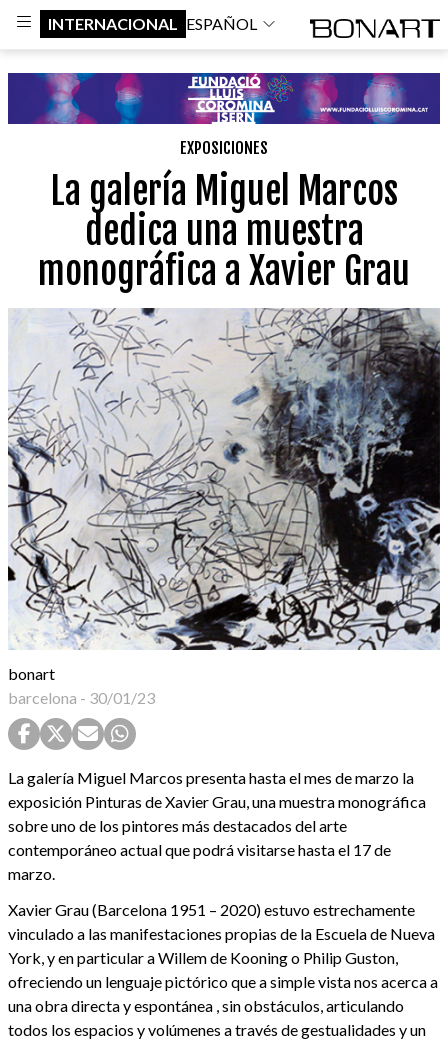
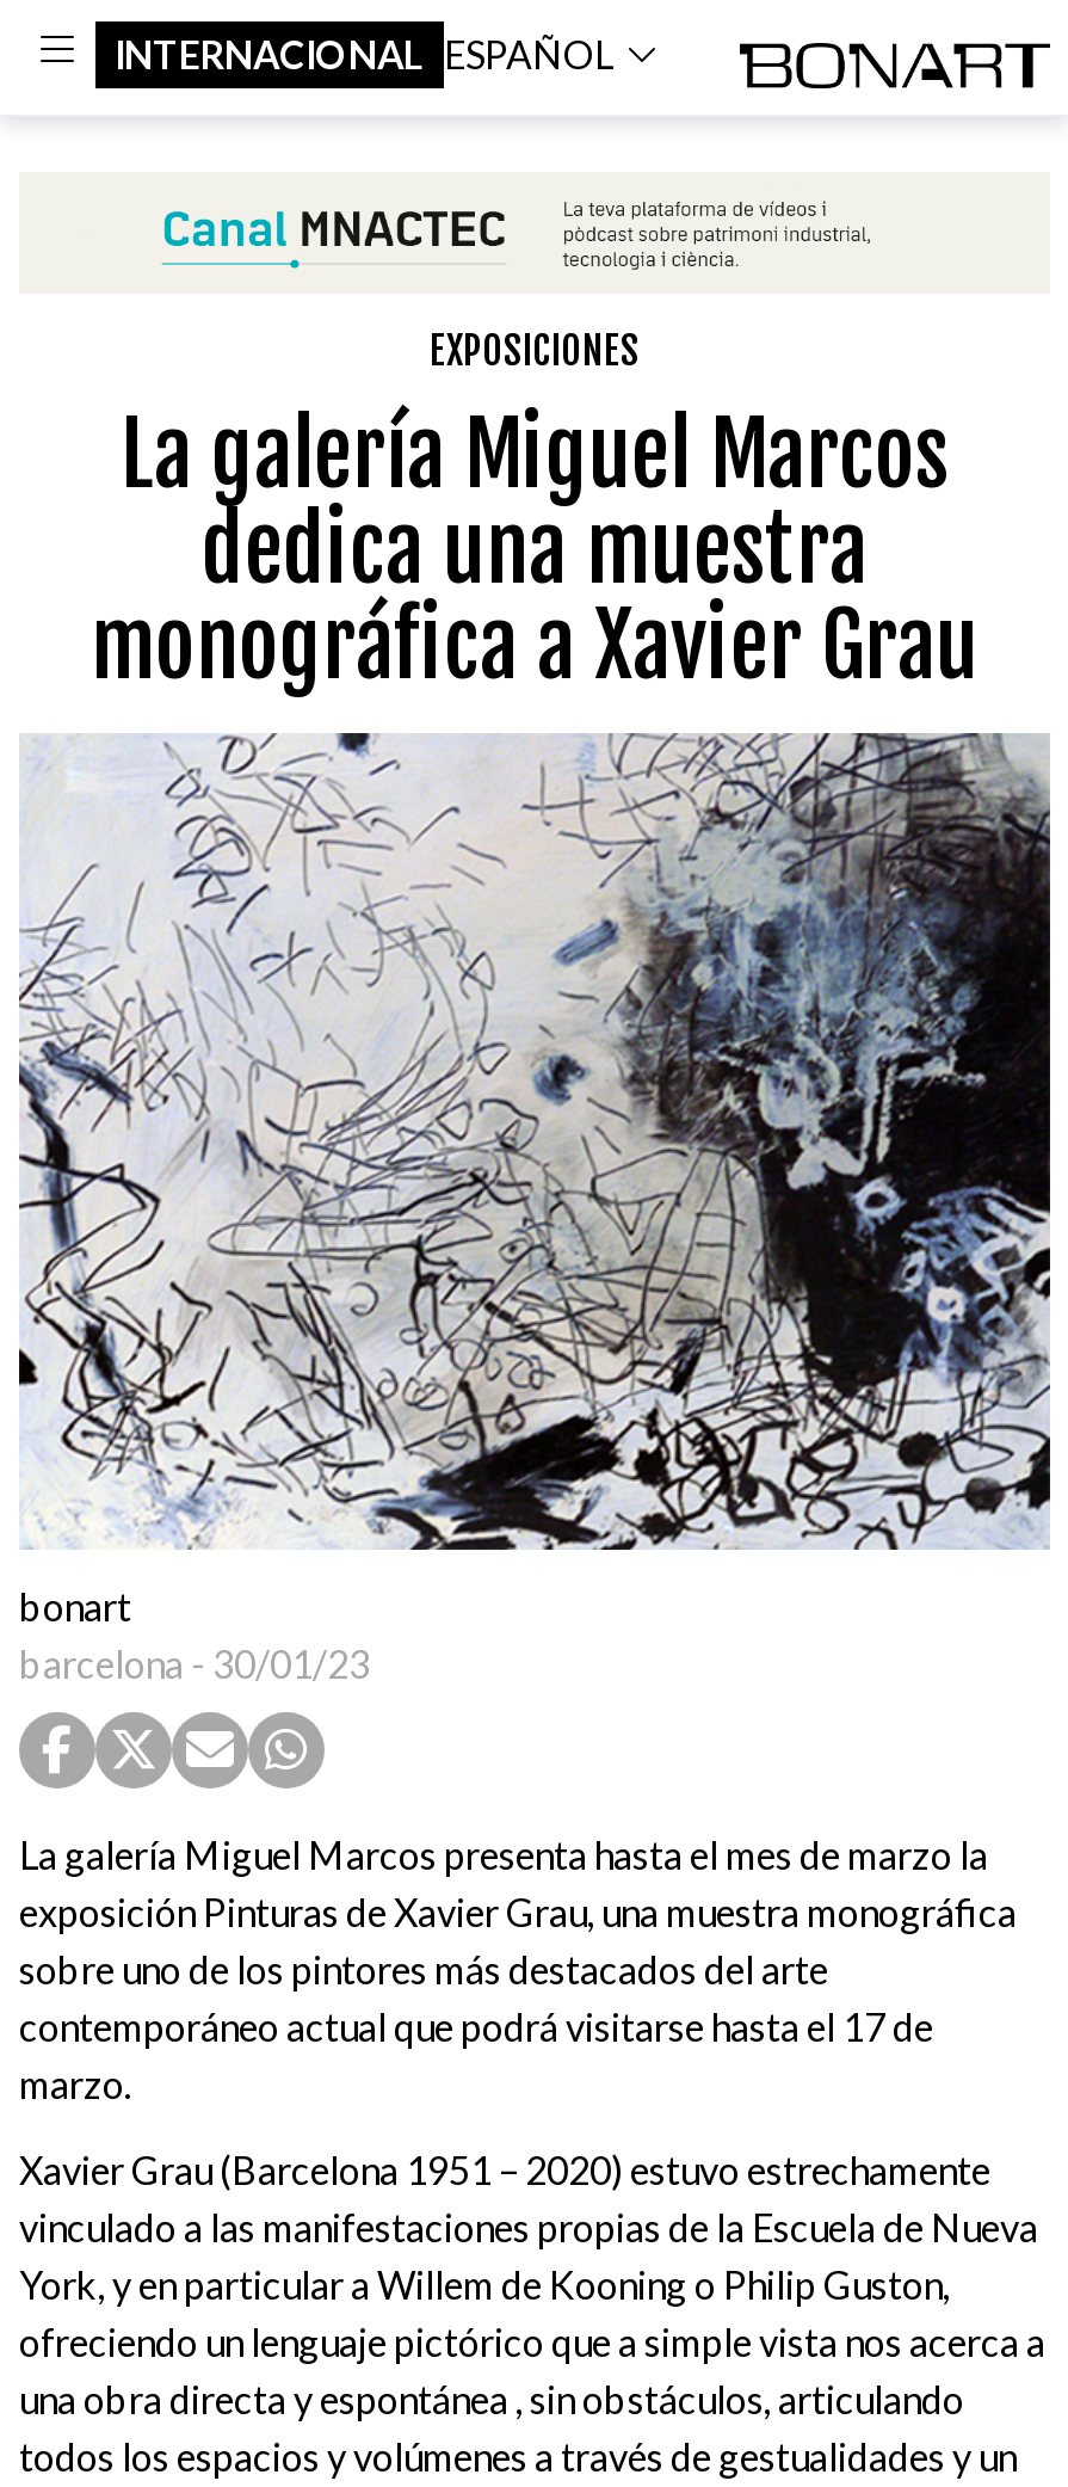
[7,72,441,125] [image] -> [19,172,1050,294] [image]

